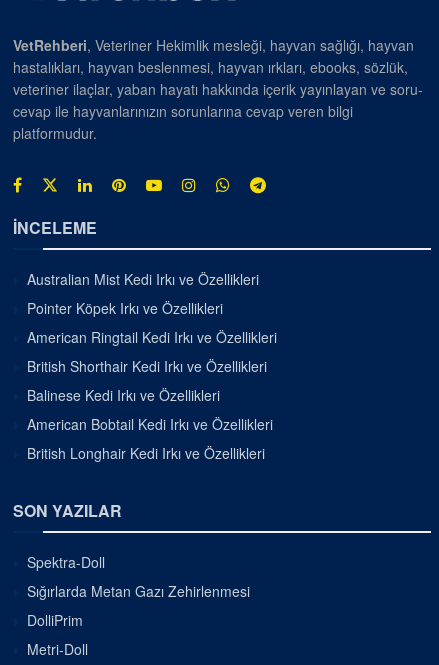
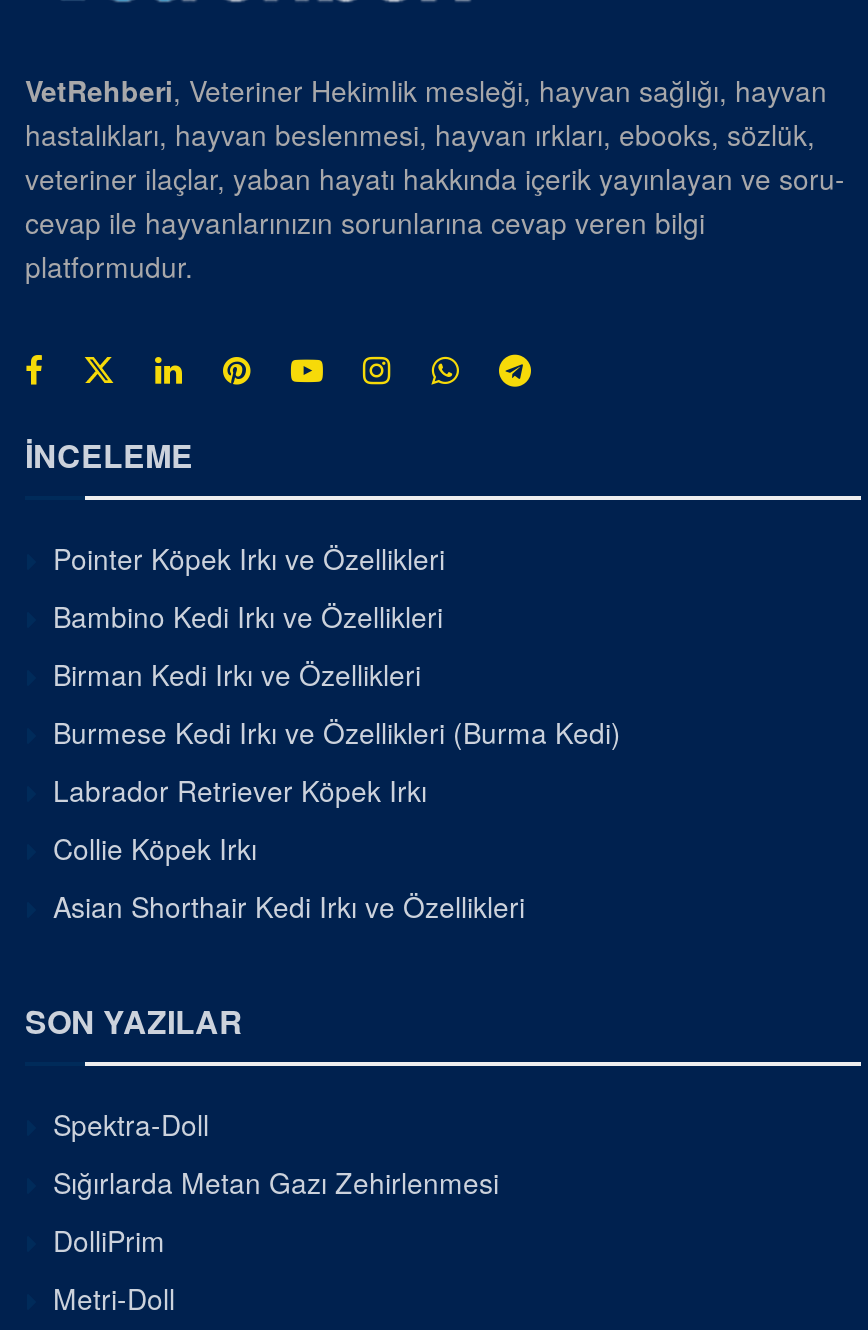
[27,269,259,289] Australian Mist Kedi Irkı ve Özellikleri -> none
moved [27,298,223,318] -> [53,539,445,579]: Pointer Köpek Irkı ve Özellikleri
[27,327,277,463] American Ringtail Kedi Irkı ve Özellikleri | British Shorthair Kedi Irkı ve Özellikleri | Balinese Kedi Irkı ve Özellikleri | American Bobtail Kedi Irkı ve Özellikleri | British Longhair Kedi Irkı ve Özellikleri -> [53,597,621,927] Bambino Kedi Irkı ve Özellikleri | Birman Kedi Irkı ve Özellikleri | Burmese Kedi Irkı ve Özellikleri (Burma Kedi) | Labrador Retriever Köpek Irkı | Collie Köpek Irkı | Asian Shorthair Kedi Irkı ve Özellikleri

